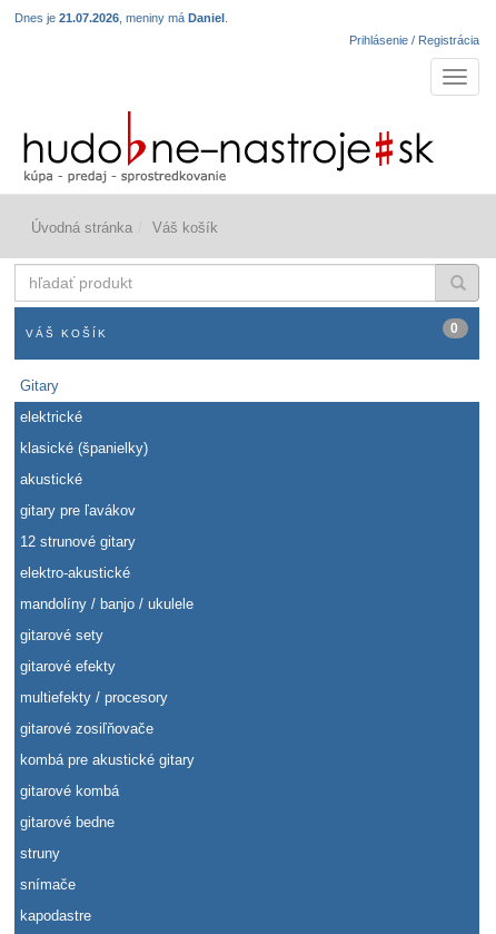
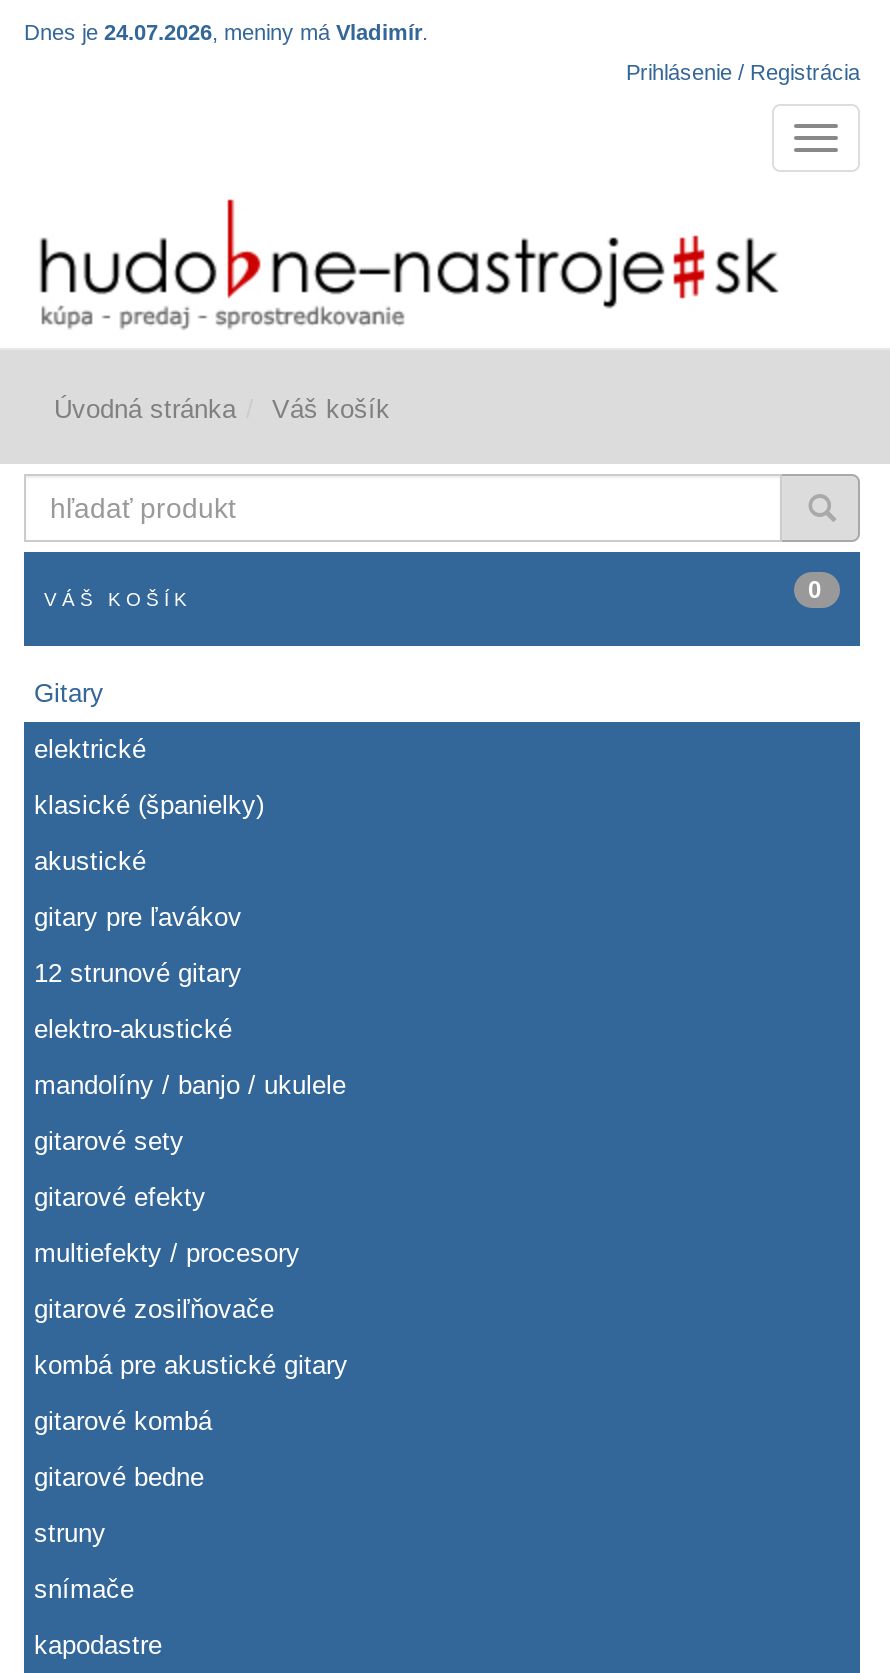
[14,11,228,24] Dnes je 21.07.2026, meniny má Daniel. -> [24,20,428,44] Dnes je 24.07.2026, meniny má Vladimír.

